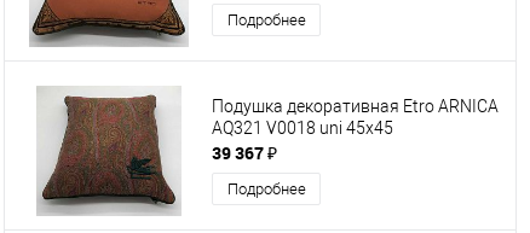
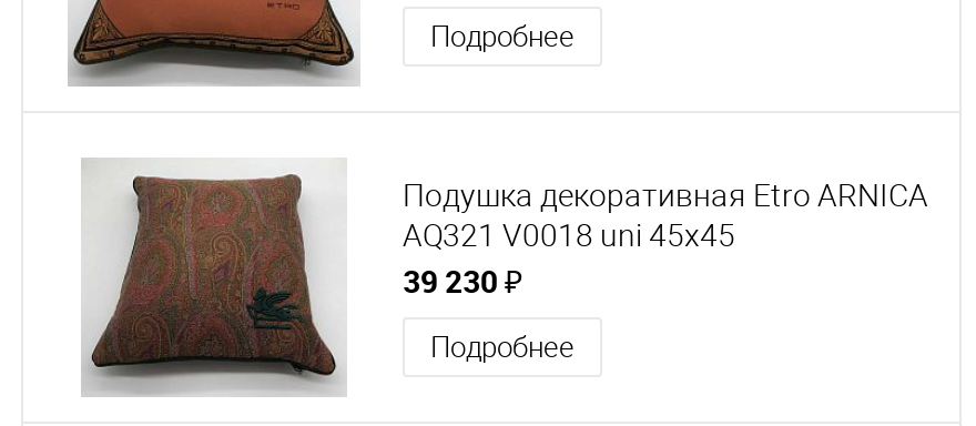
[212,141,277,164] 39 367 ₽ -> [403,260,522,302] 39 230 ₽

